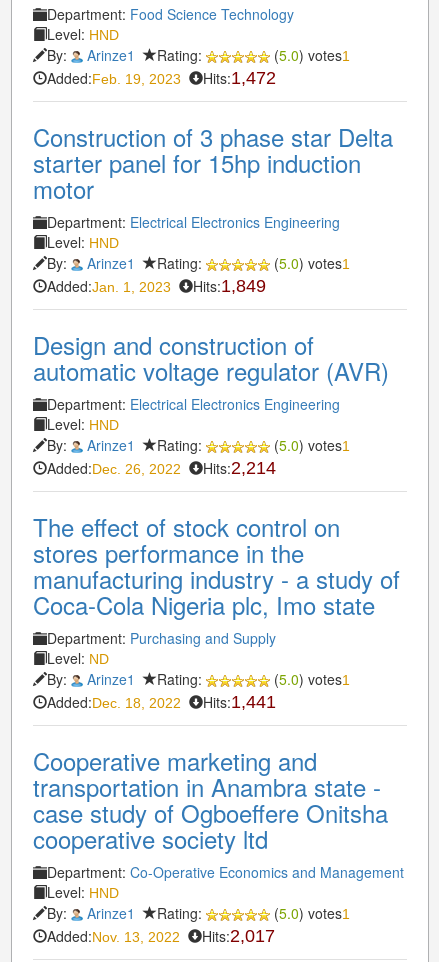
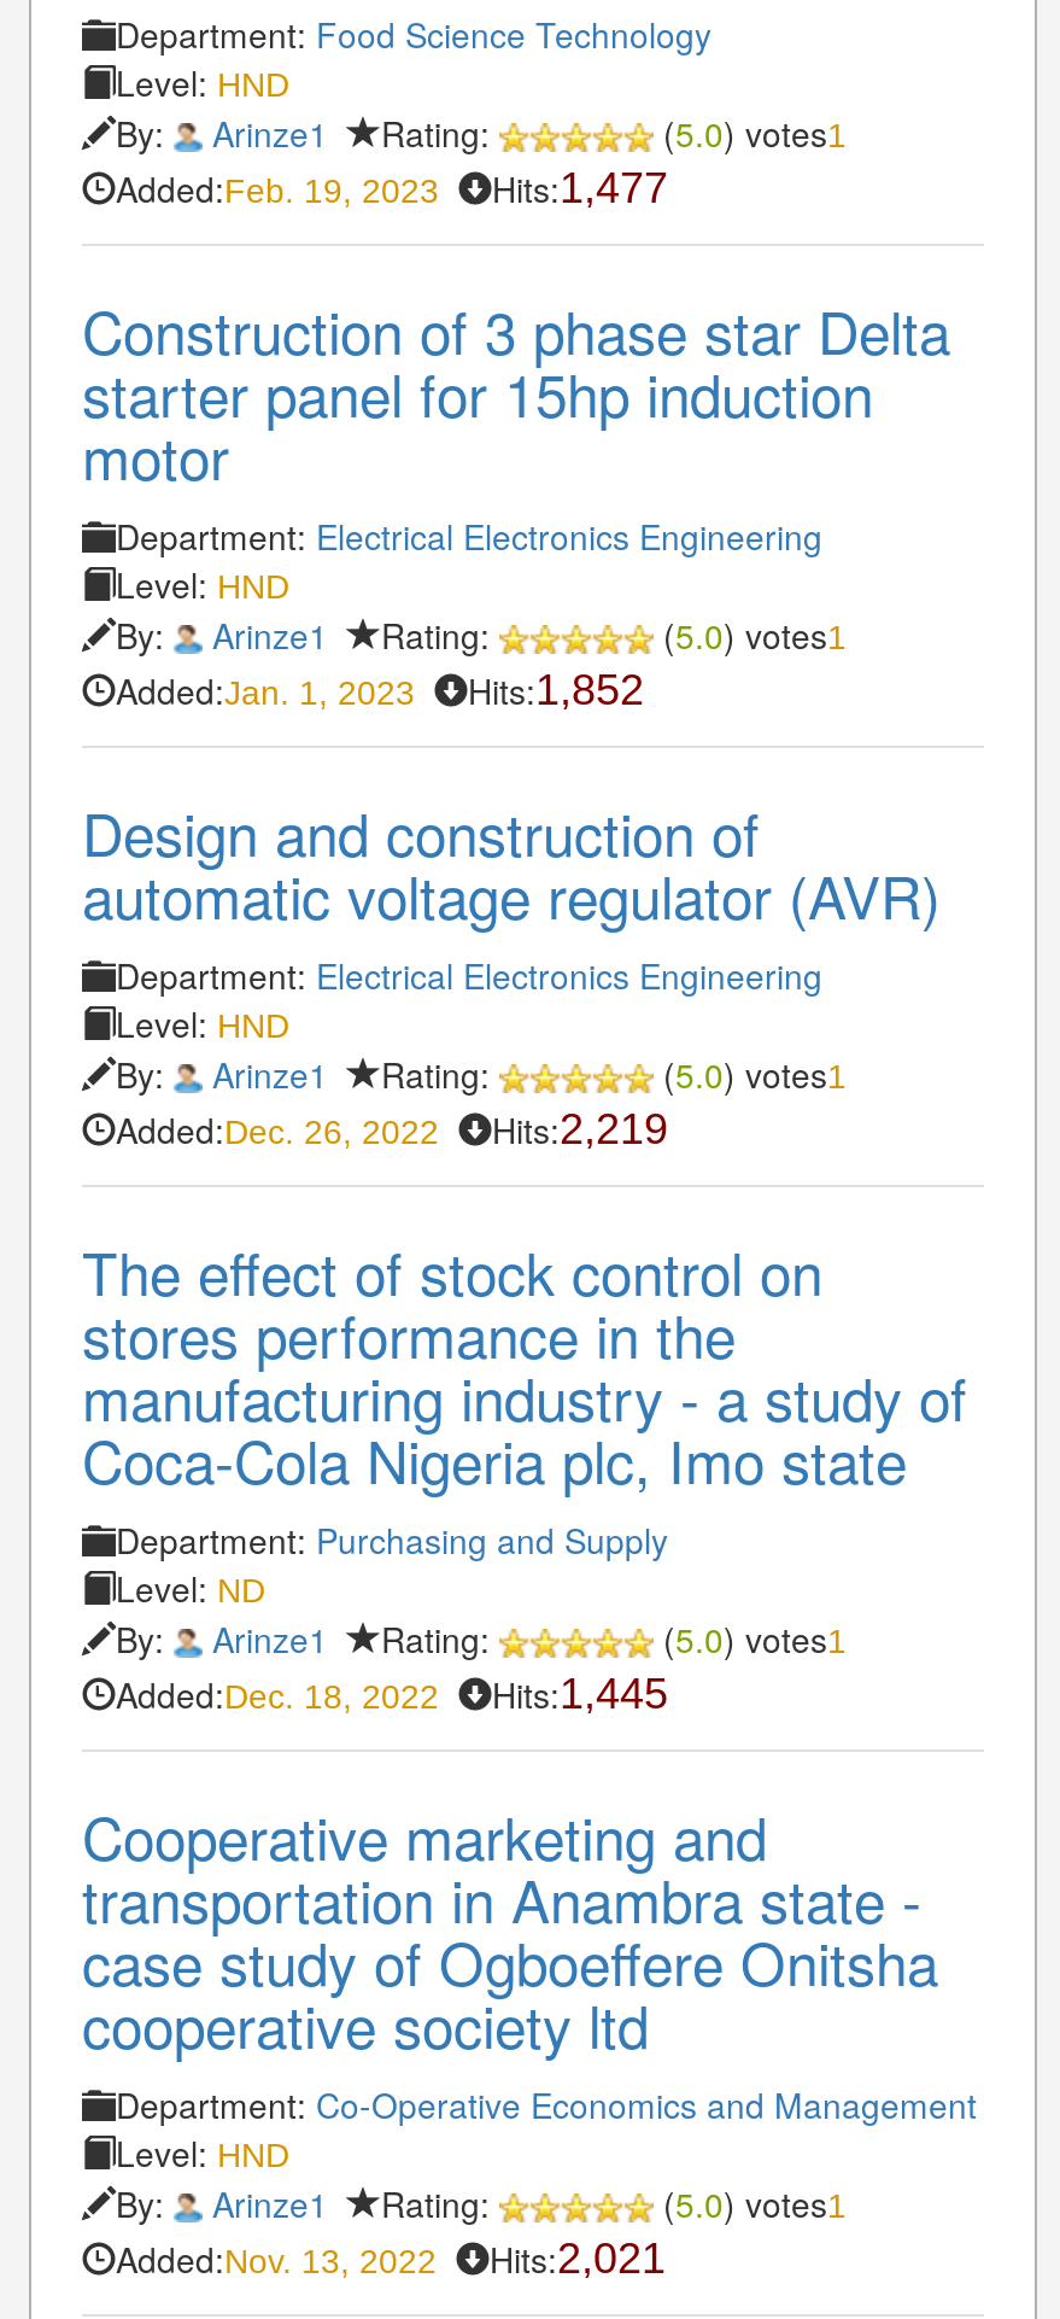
[47,68,276,88] Added:Feb. 19, 2023 Hits:1,472 -> [116,164,668,212] Added:Feb. 19, 2023 Hits:1,477
[47,276,266,296] Added:Jan. 1, 2023 Hits:1,849 -> [116,666,644,714] Added:Jan. 1, 2023 Hits:1,852
[47,458,276,478] Added:Dec. 26, 2022 Hits:2,214 -> [116,1105,668,1153] Added:Dec. 26, 2022 Hits:2,219
[47,692,276,712] Added:Dec. 18, 2022 Hits:1,441 -> [116,1670,668,1718] Added:Dec. 18, 2022 Hits:1,445
[47,926,275,946] Added:Nov. 13, 2022 Hits:2,017 -> [116,2234,666,2283] Added:Nov. 13, 2022 Hits:2,021

